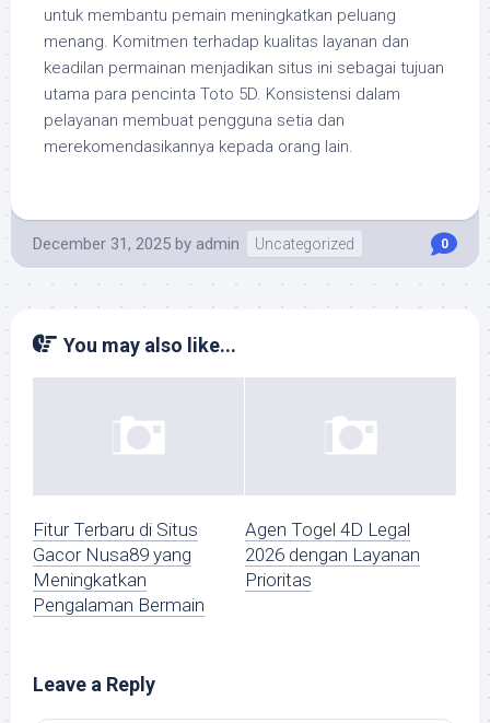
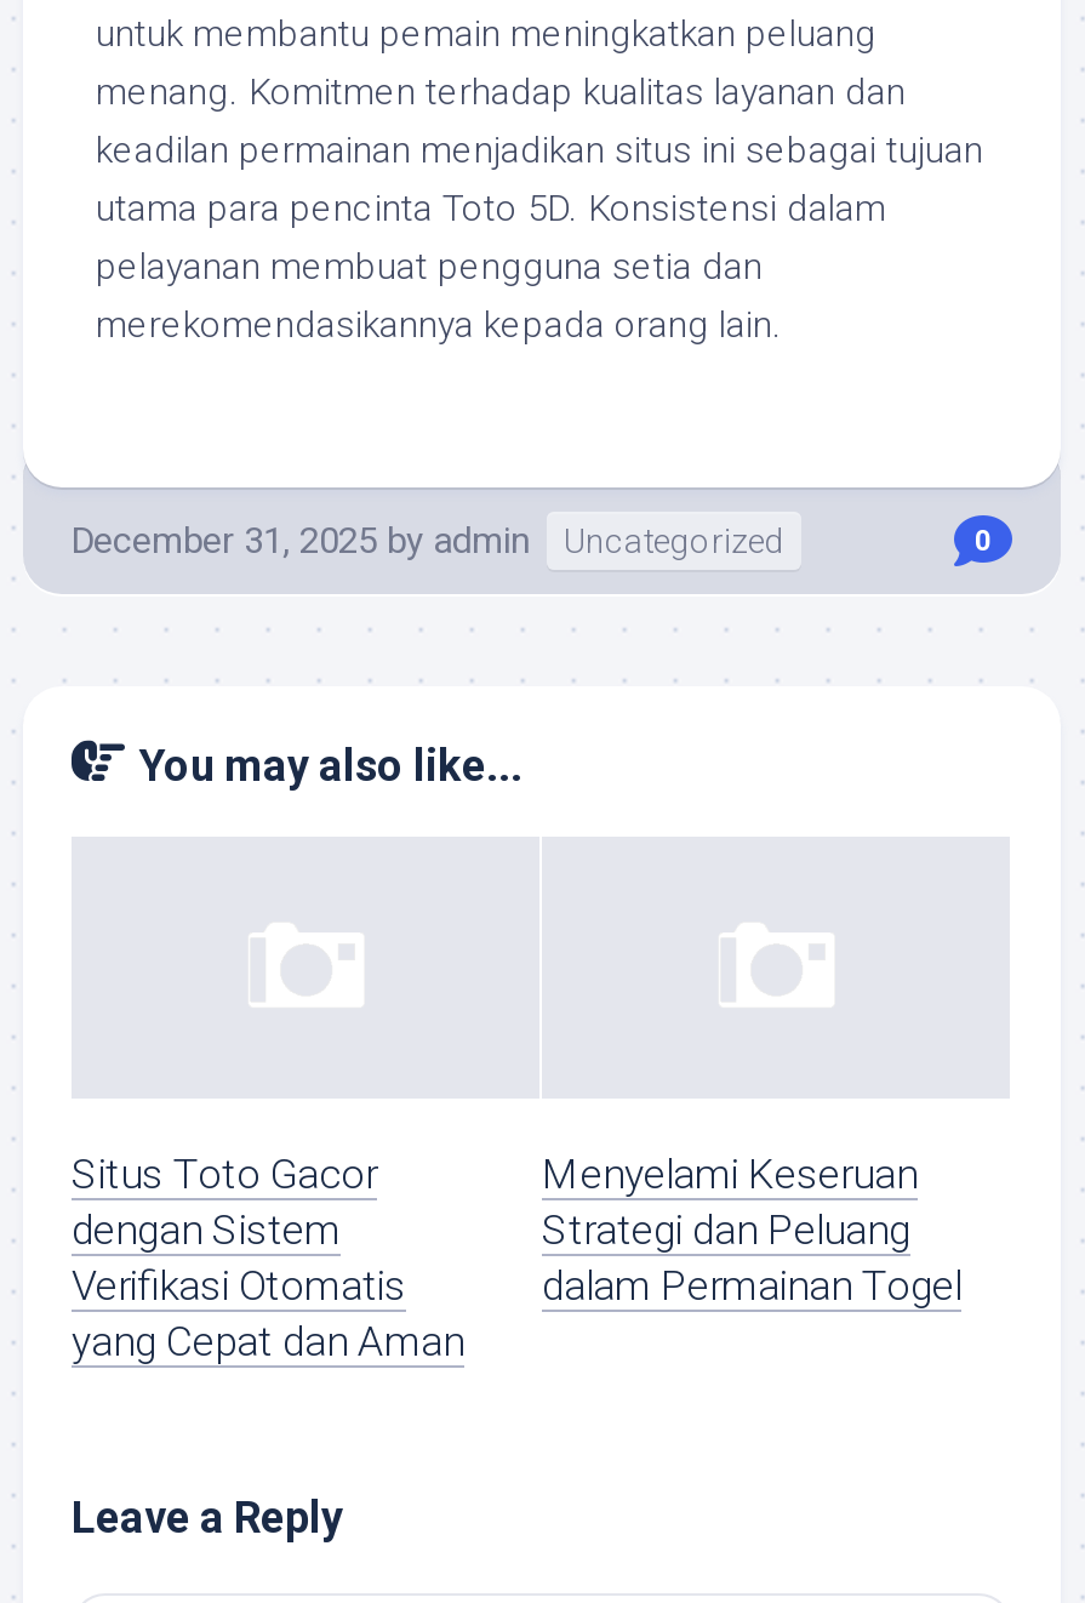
[33,519,205,616] Fitur Terbaru di Situs | Gacor Nusa89 yang | Meningkatkan | Pengalaman Bermain -> [72,1150,464,1366] Situs Toto Gacor | dengan Sistem | Verifikasi Otomatis | yang Cepat dan Aman
[245,519,420,591] Agen Togel 4D Legal | 2026 dengan Layanan | Prioritas -> [542,1150,961,1311] Menyelami Keseruan | Strategi dan Peluang | dalam Permainan Togel

